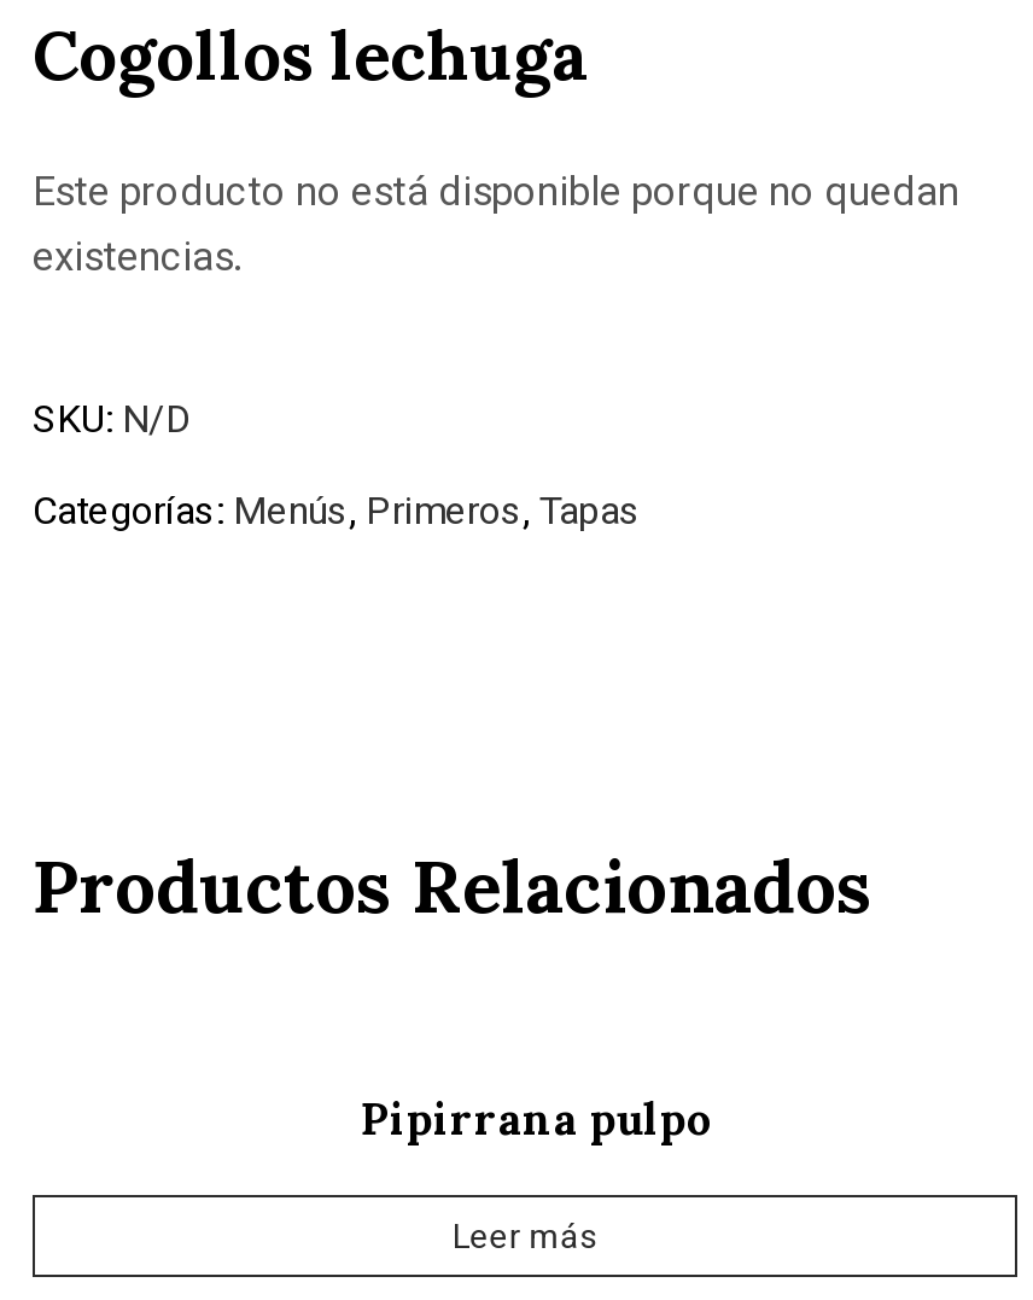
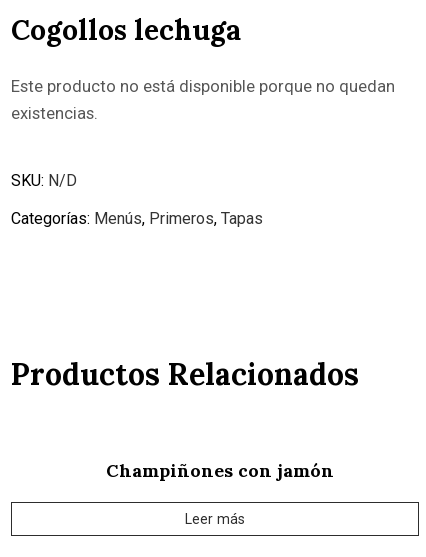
[361,1091,713,1147] Pipirrana pulpo -> [106,459,334,482] Champiñones con jamón

